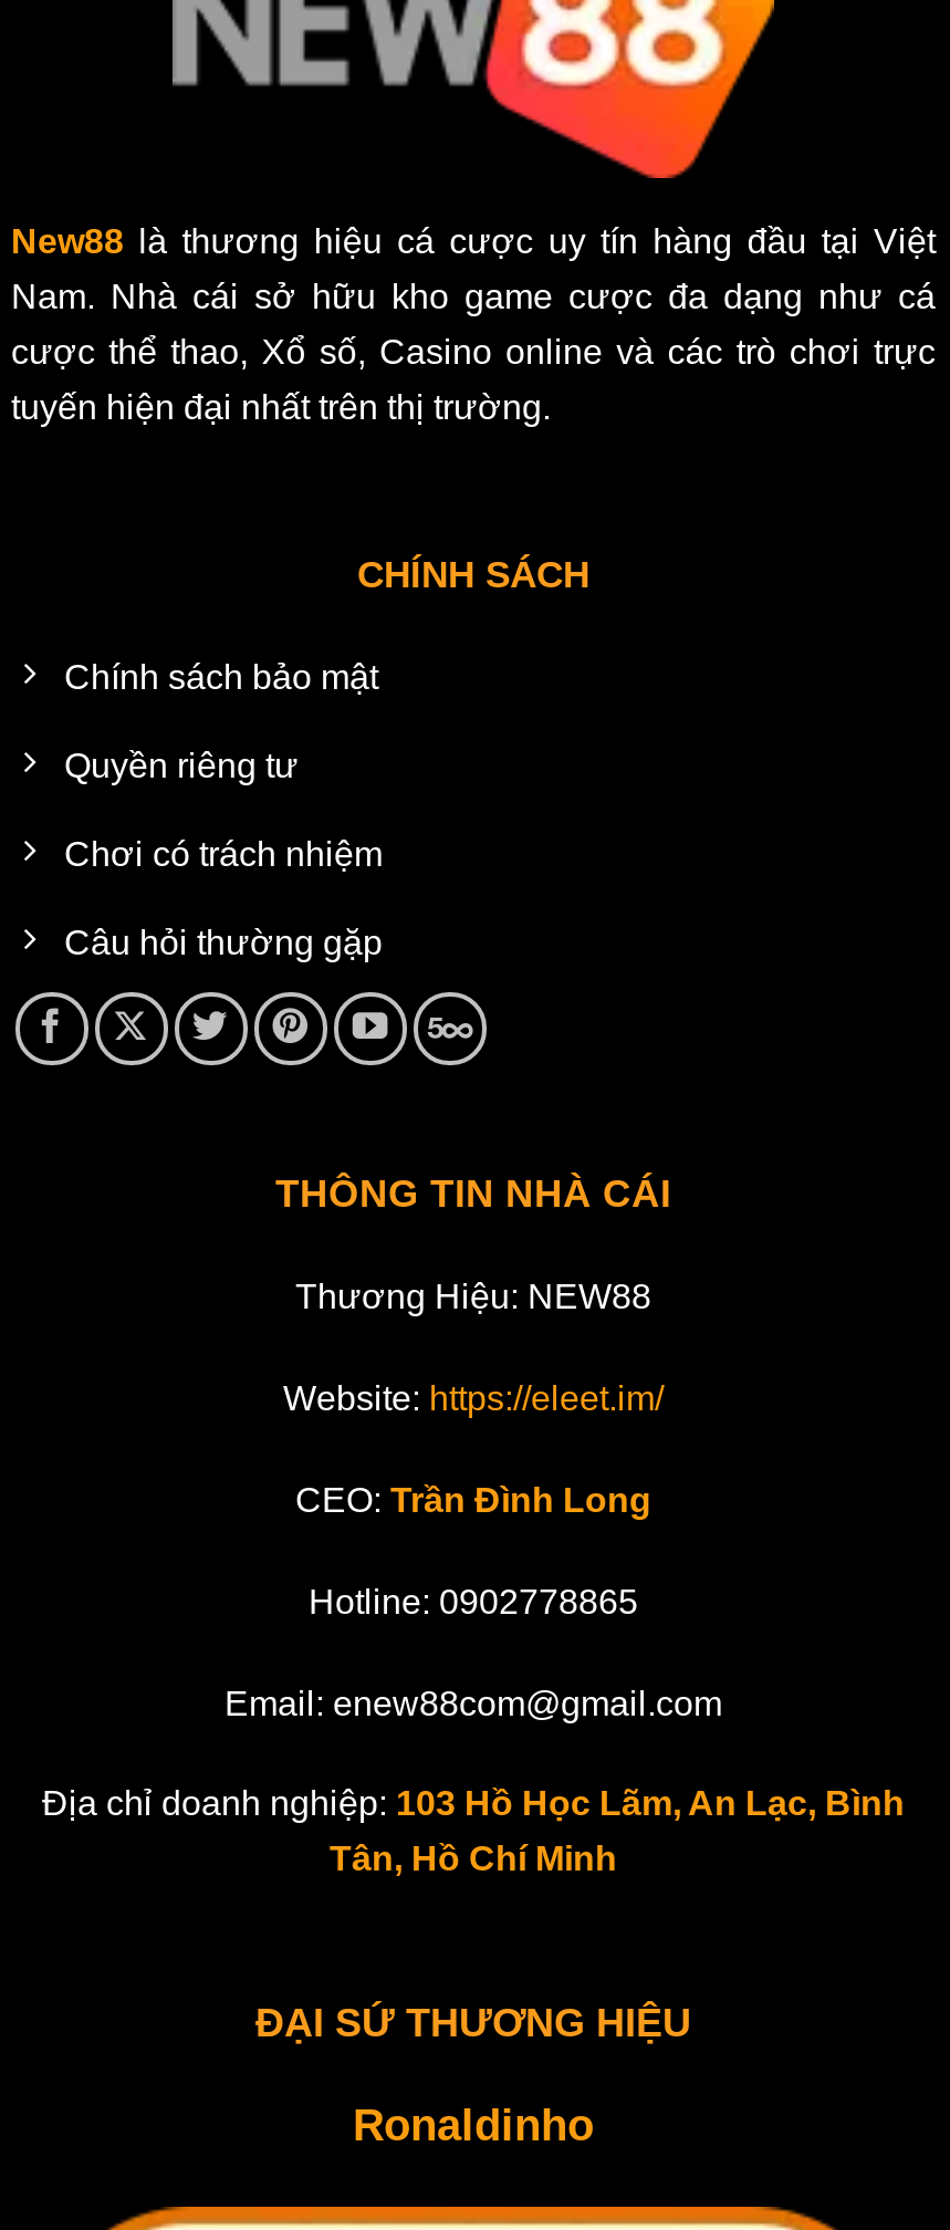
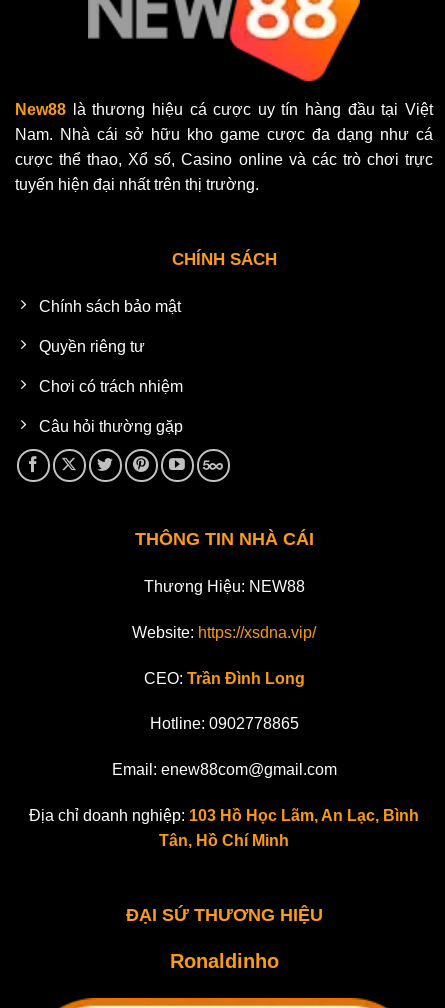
[283,1380,664,1417] Website: https://eleet.im/ -> [132,624,316,641] Website: https://xsdna.vip/

